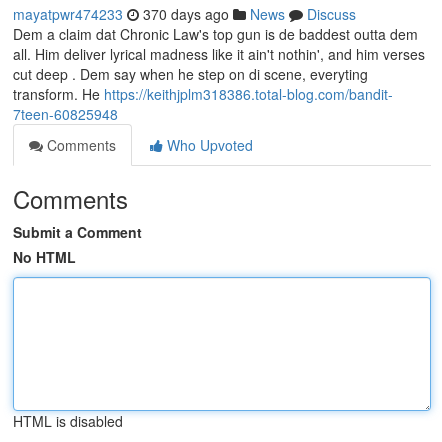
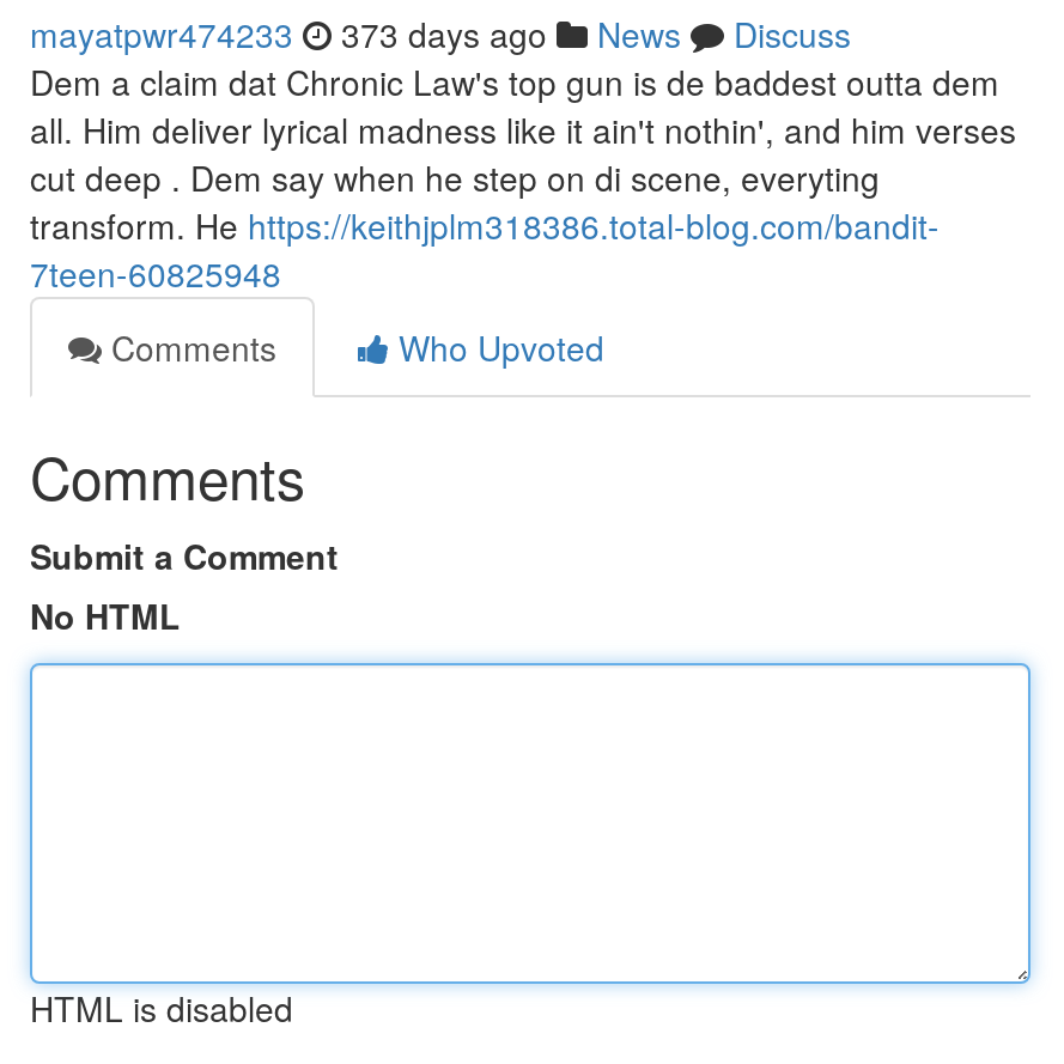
[13,4,356,24] mayatpwr474233 370 days ago News Discuss -> [30,10,851,57] mayatpwr474233 373 days ago News Discuss

